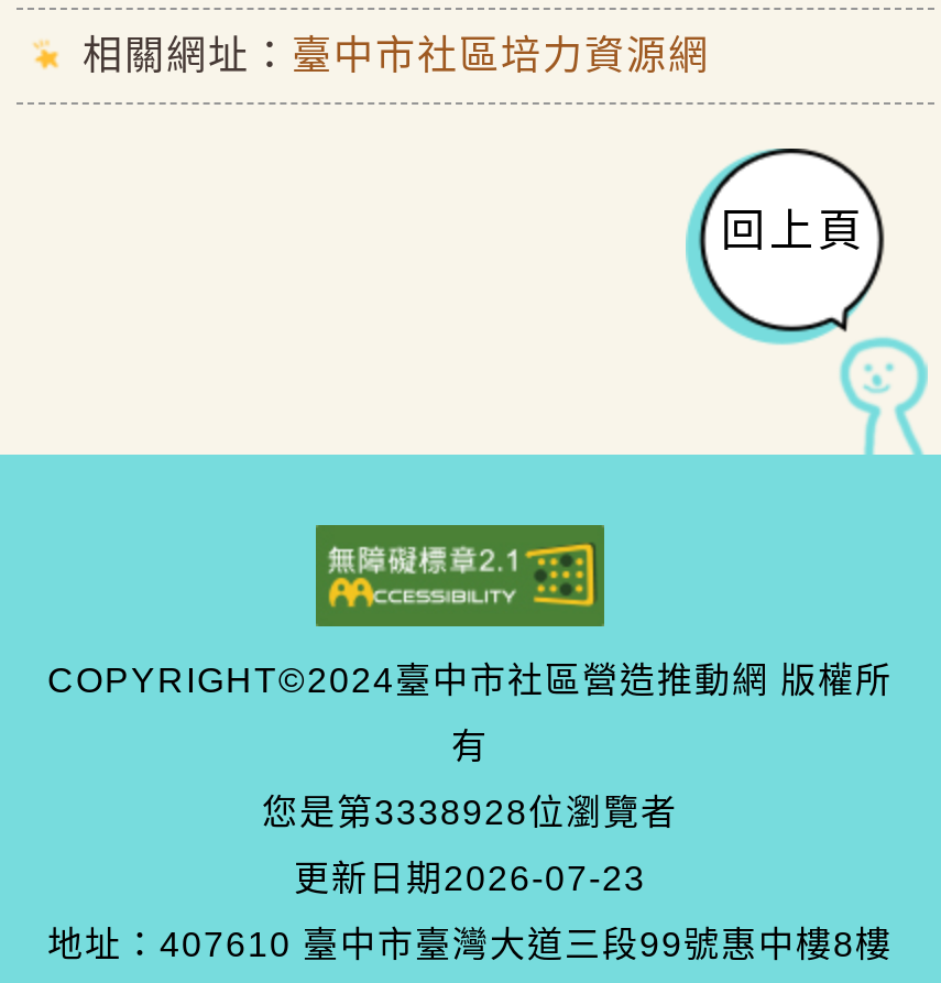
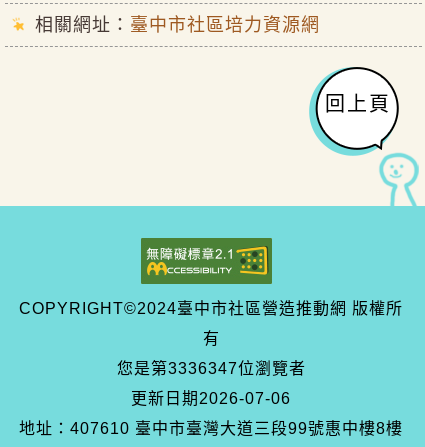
[262,794,678,832] 您是第3338928位瀏覽者 -> [116,360,305,377] 您是第3336347位瀏覽者
[294,860,646,898] 更新日期2026-07-23 -> [131,390,291,407] 更新日期2026-07-06

